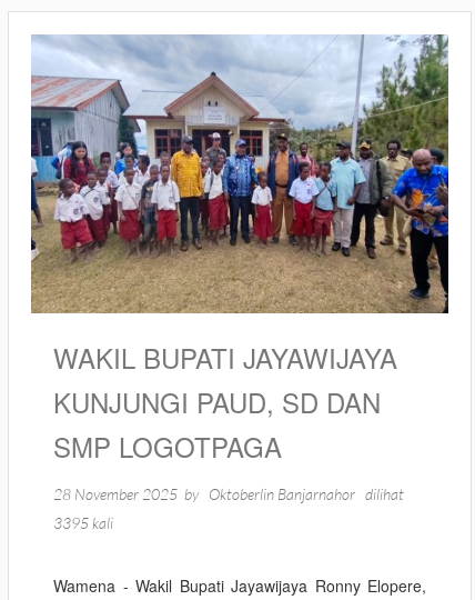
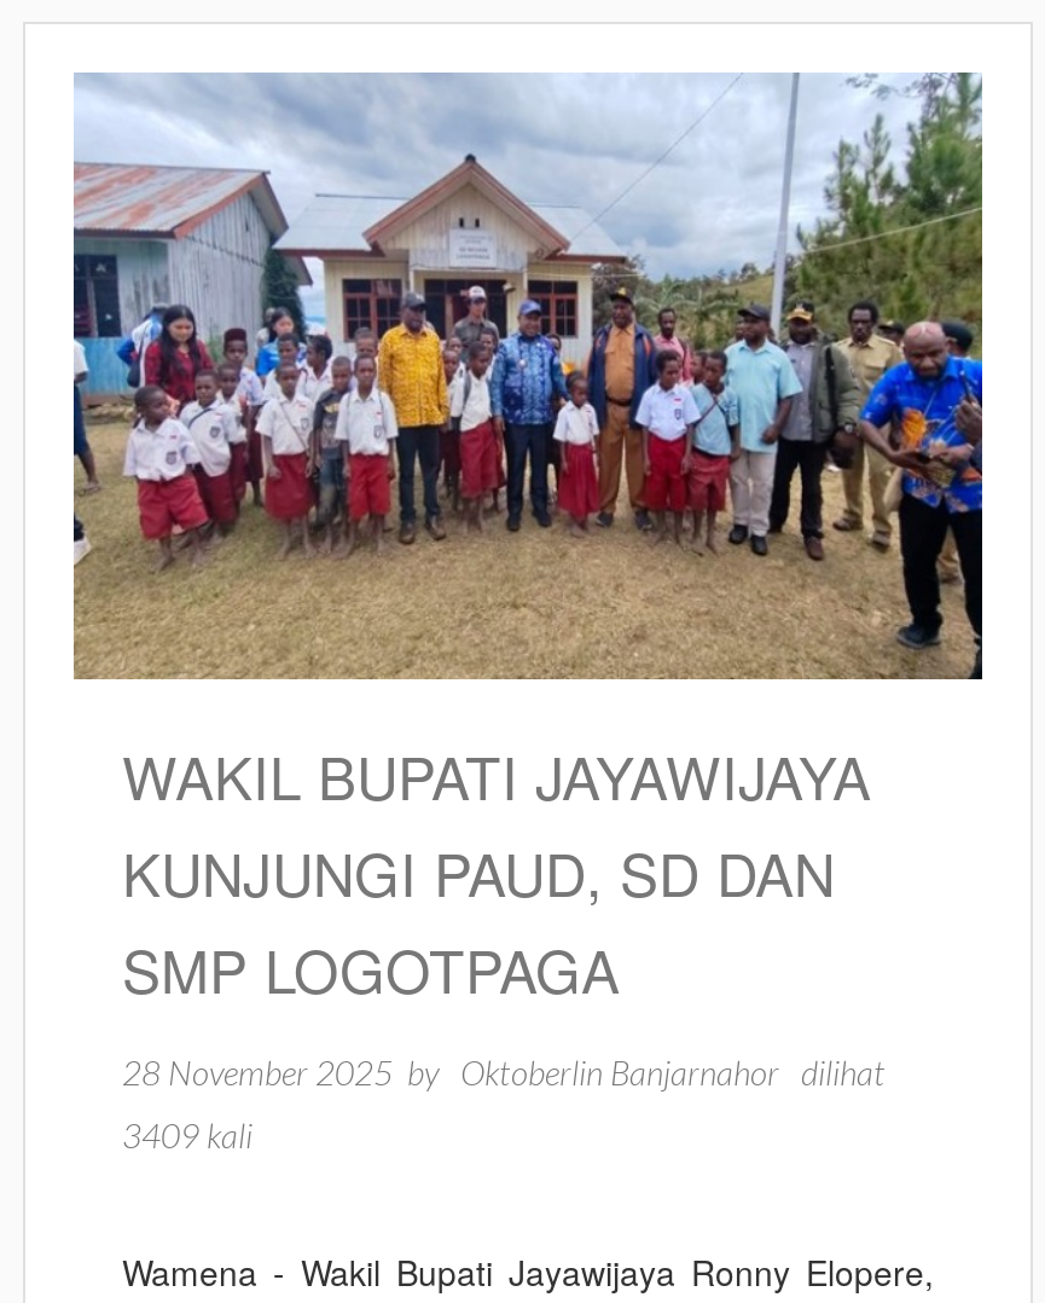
[53,513,113,532] 3395 kali -> [122,1115,252,1156] 3409 kali

